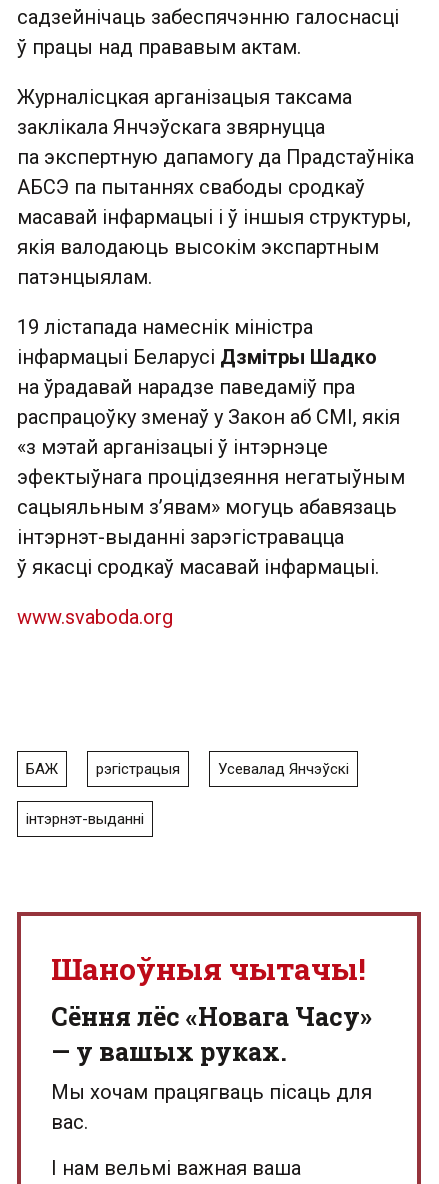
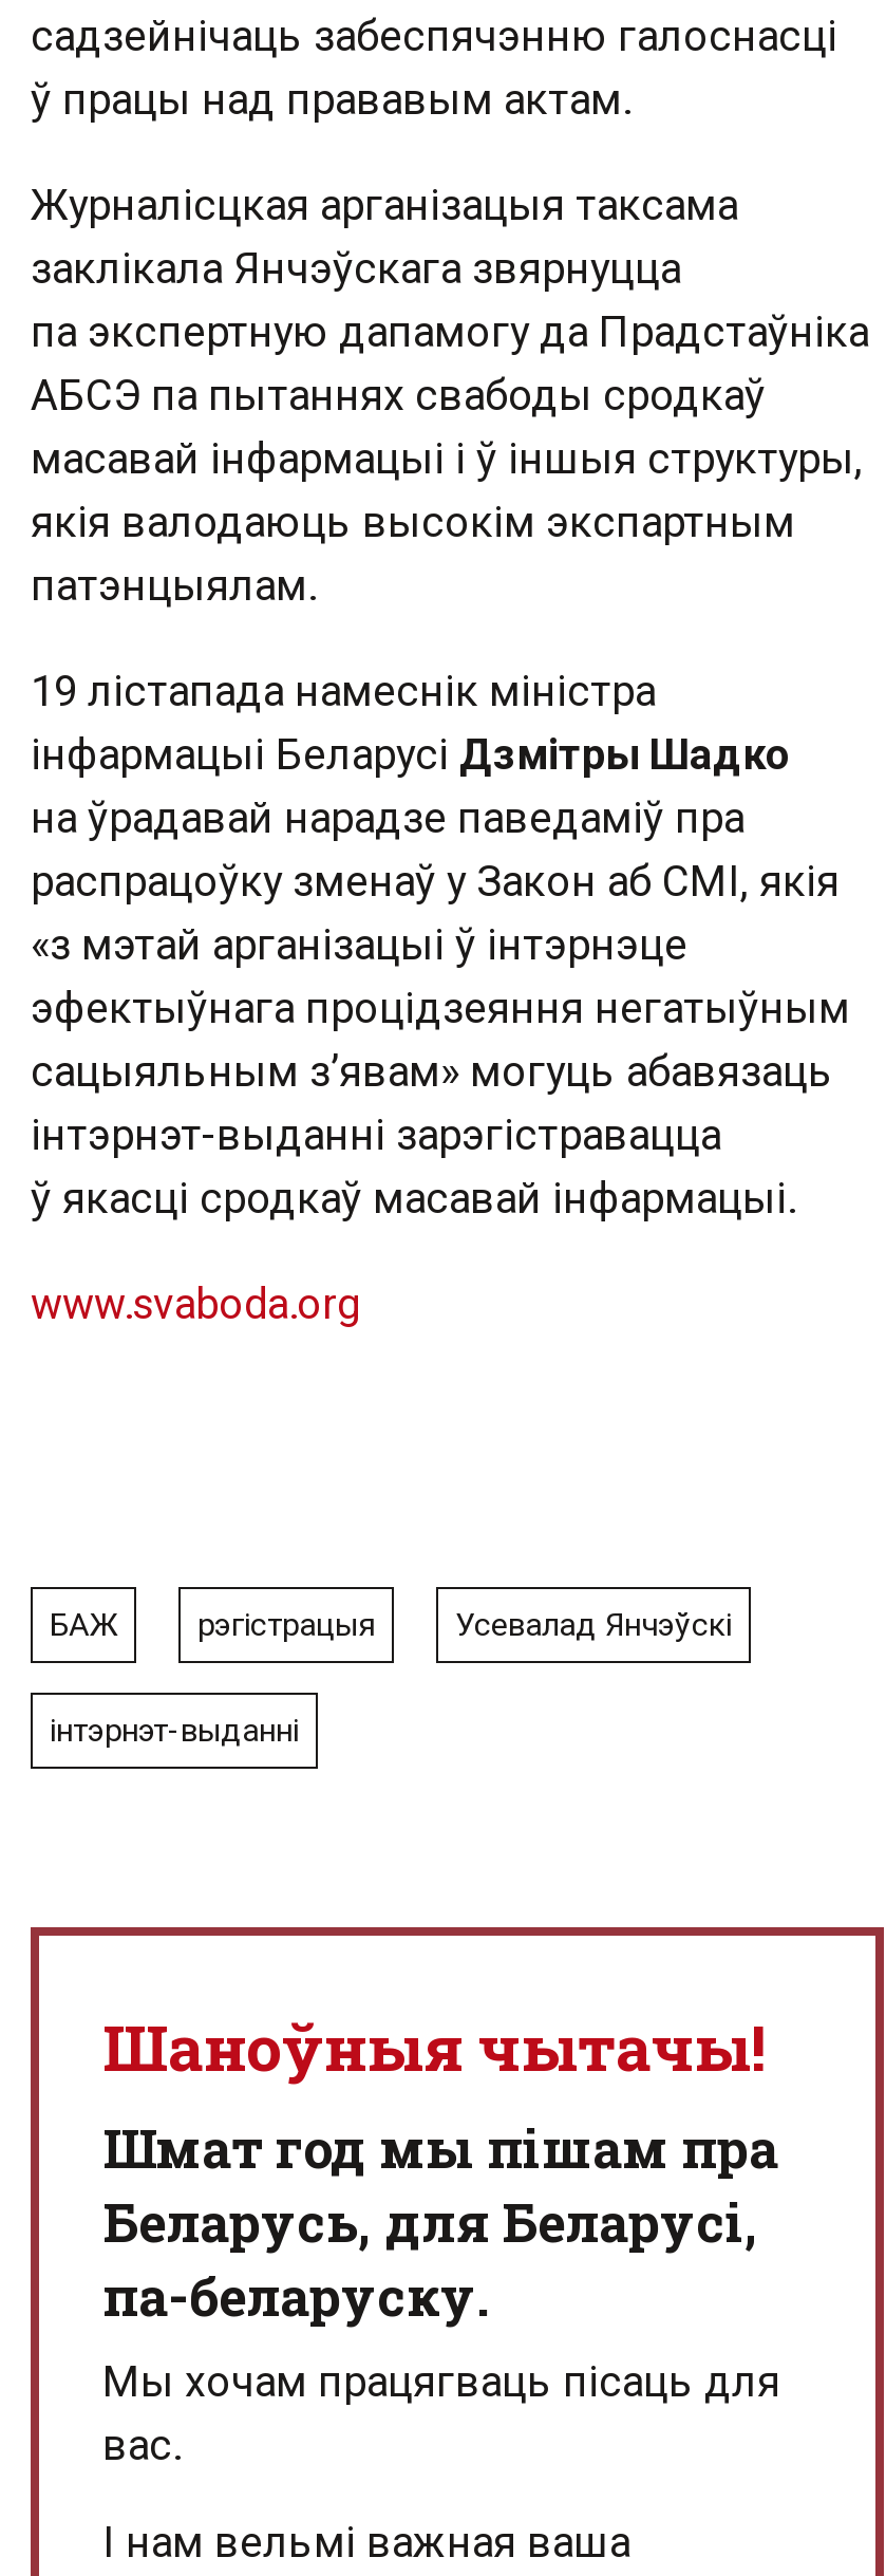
[51,1000,372,1068] Сёння лёс «Новага Часу» | — у вашых руках. -> [102,2113,778,2331] Шмат год мы пішам пра | Беларусь, для Беларусі, | па-беларуску.

